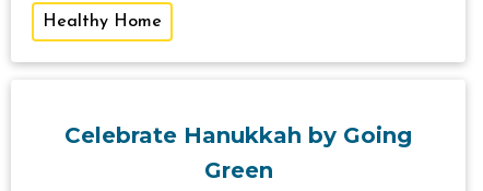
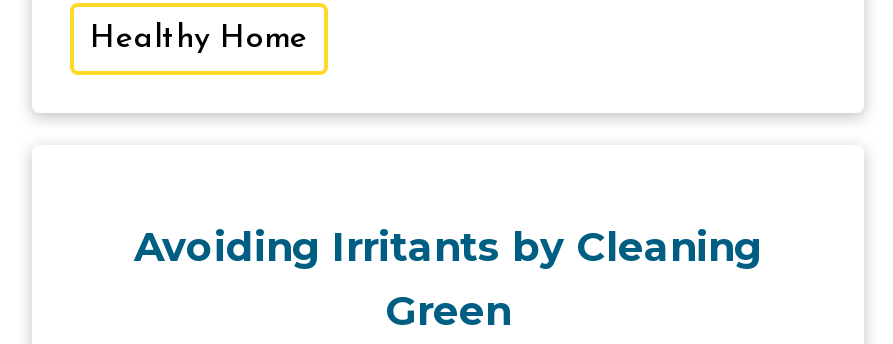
[64,122,412,148] Celebrate Hanukkah by Going -> [134,222,762,270] Avoiding Irritants by Cleaning

